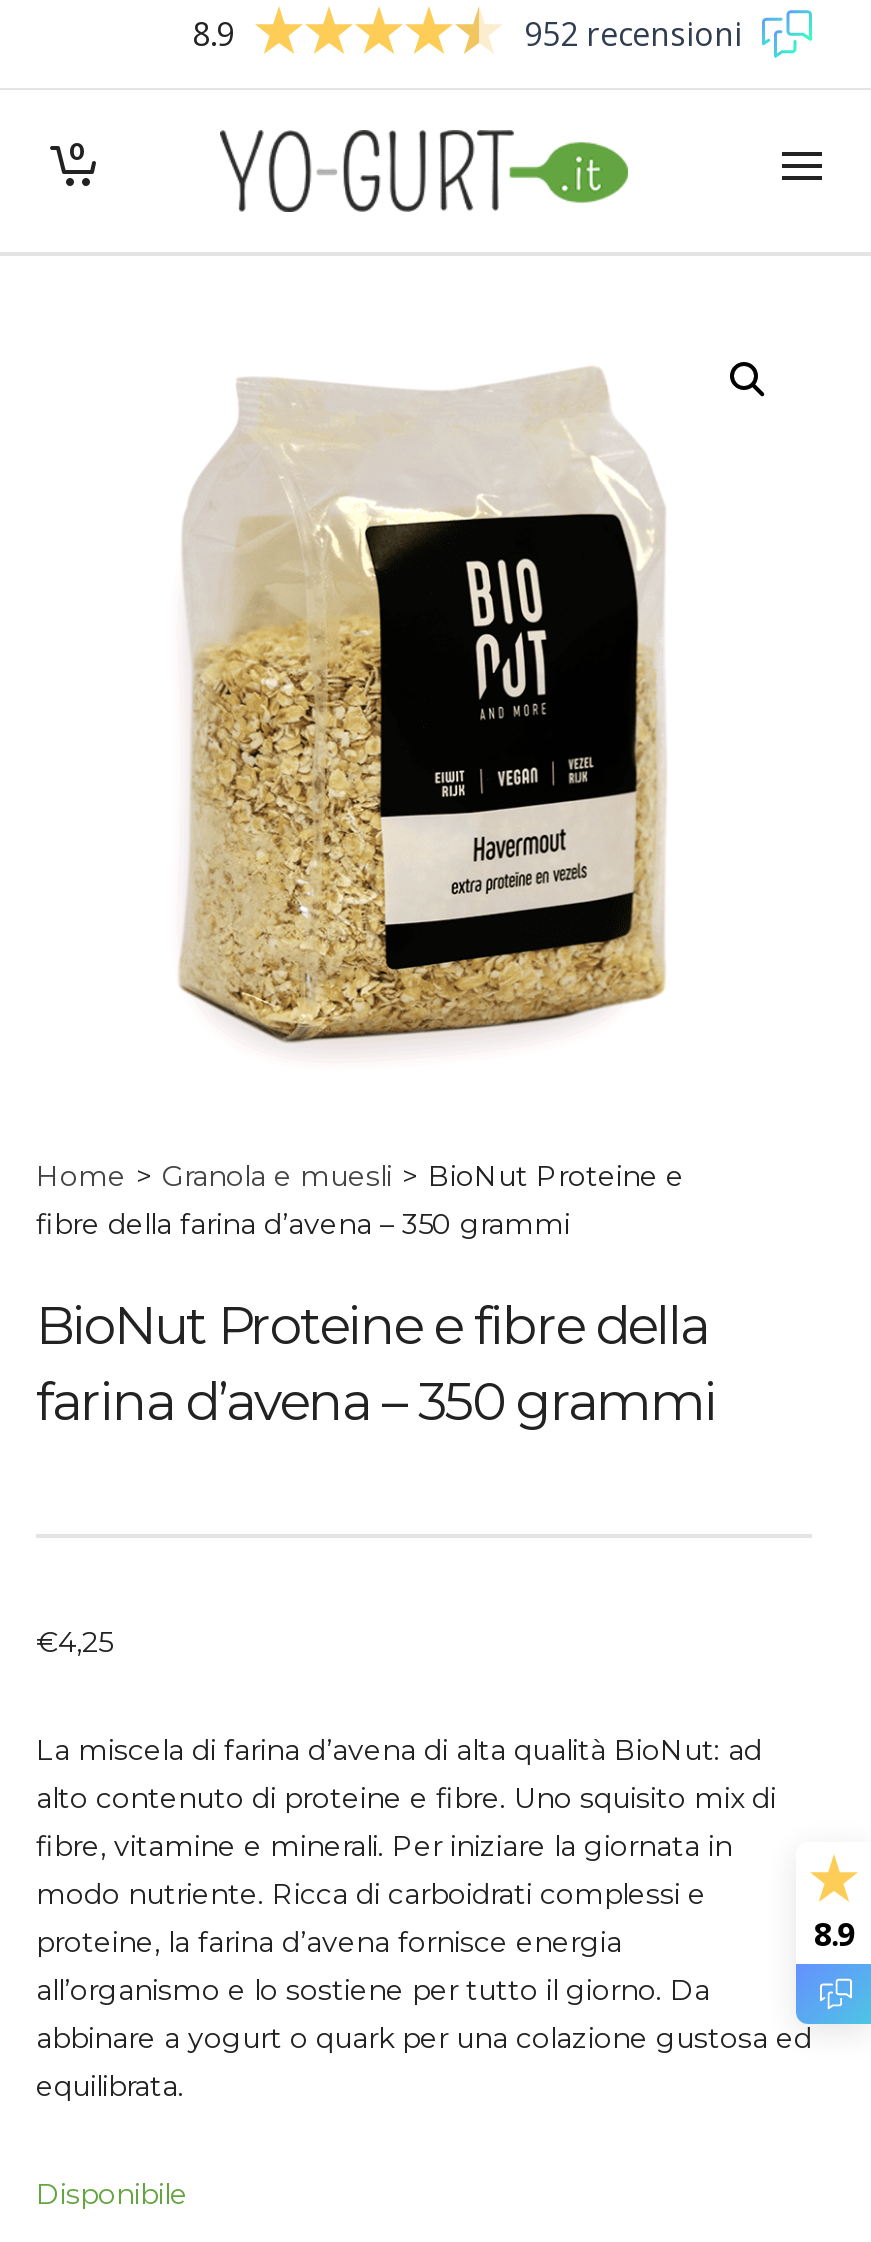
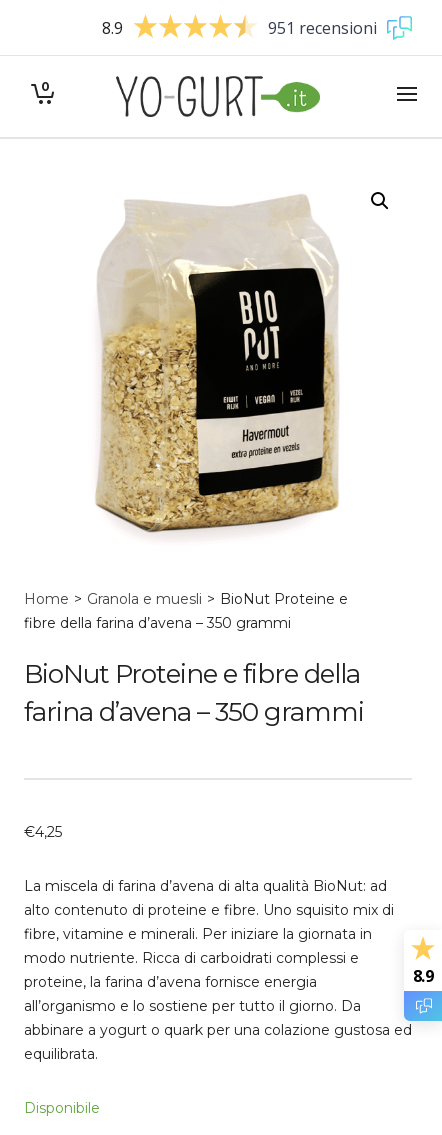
[524,11,742,55] 952 recensioni -> [268,16,377,38] 951 recensioni

